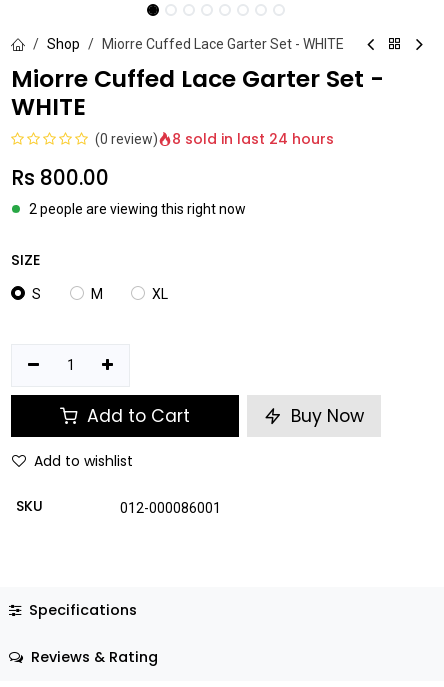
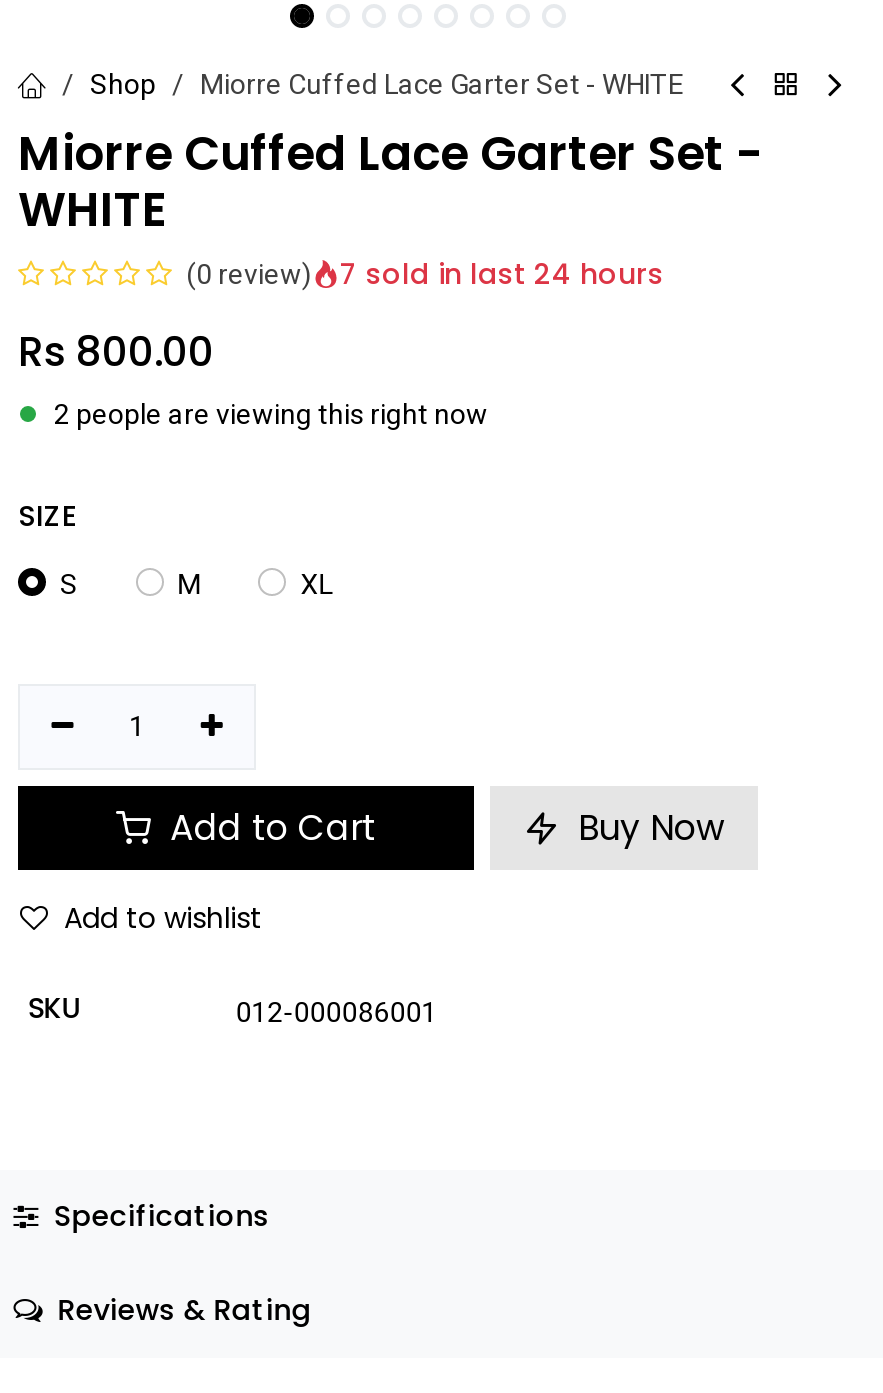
[172,129,334,149] 8 sold in last 24 hours -> [340,254,664,294] 7 sold in last 24 hours

